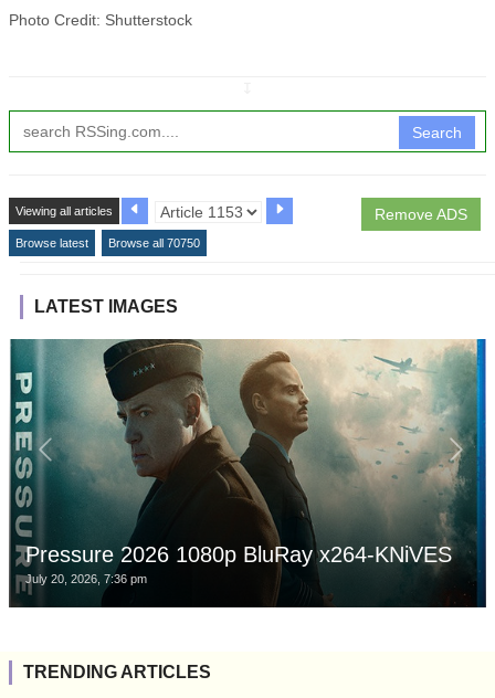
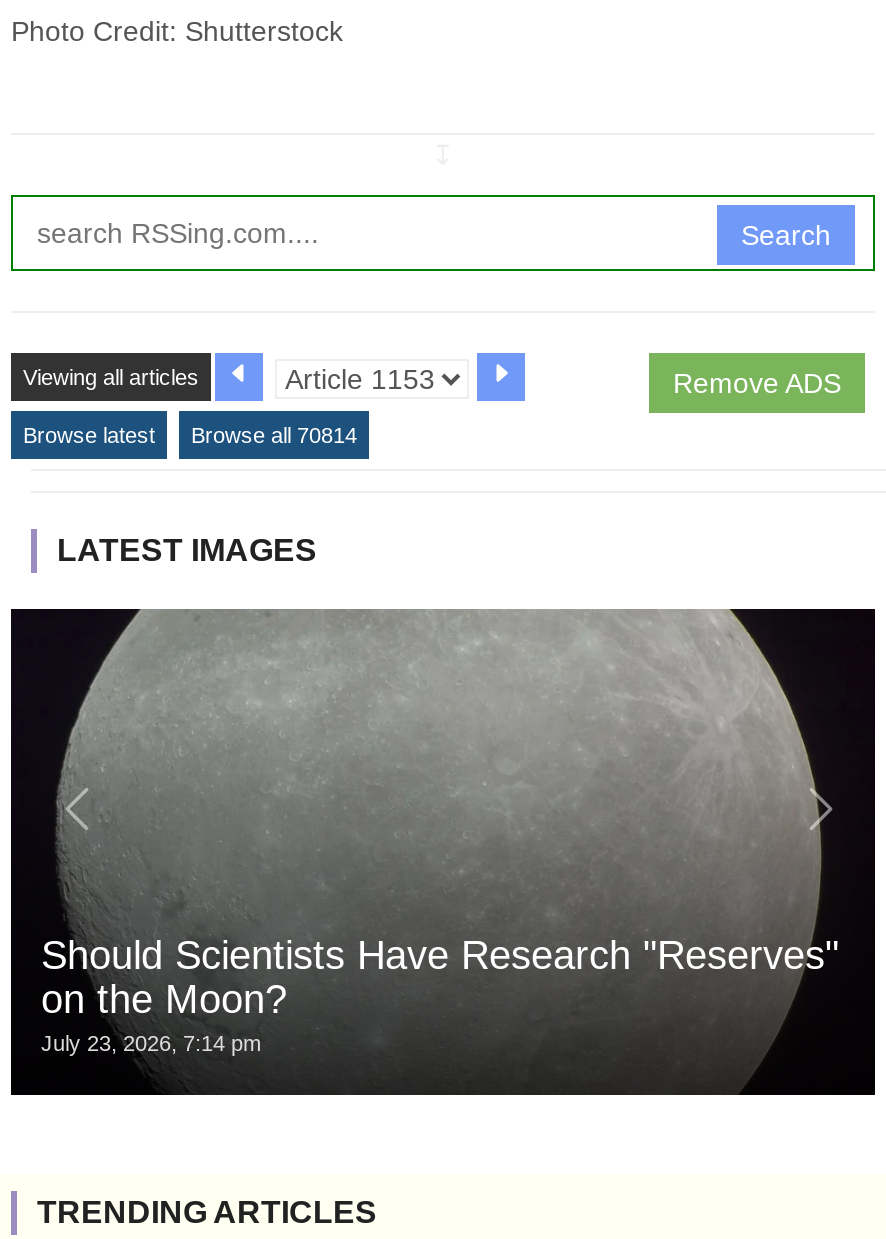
[15,236,200,249] Browse latest Browse all 70750 -> [23,422,357,446] Browse latest Browse all 70814
[8,338,487,607] [image] | Pressure 2026 1080p BluRay x264-KNiVES | July 20, 2026, 7:36 pm -> [9,607,877,1095] [image] | Should Scientists Have Research "Reserves" | on the Moon? | July 23, 2026, 7:14 pm

